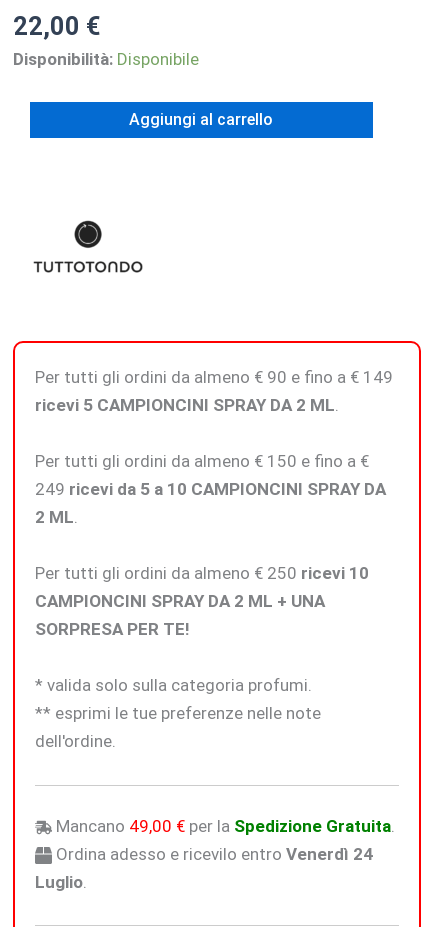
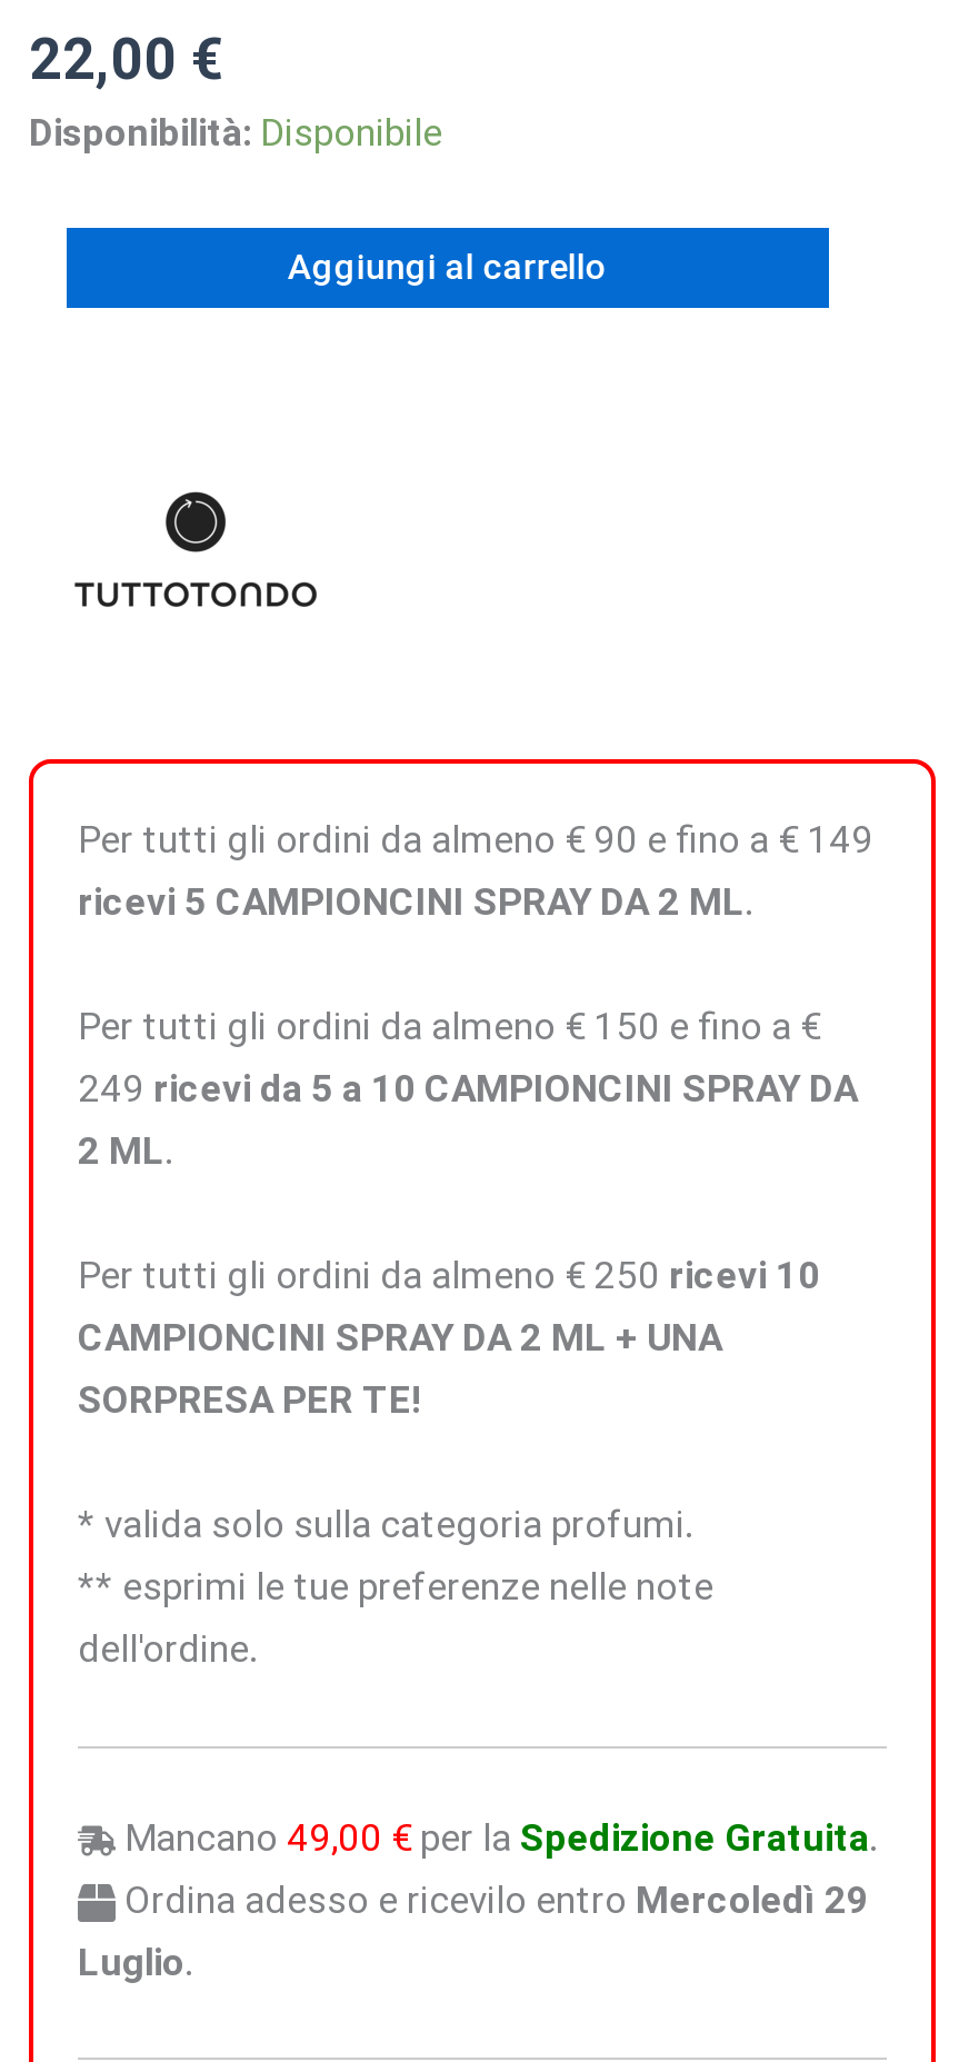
[52,844,373,864] Ordina adesso e ricevilo entro Venerdì 24 -> [116,1877,869,1921] Ordina adesso e ricevilo entro Mercoledì 29

